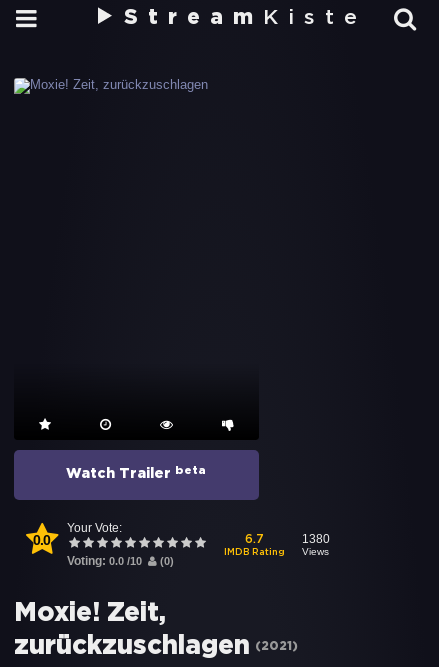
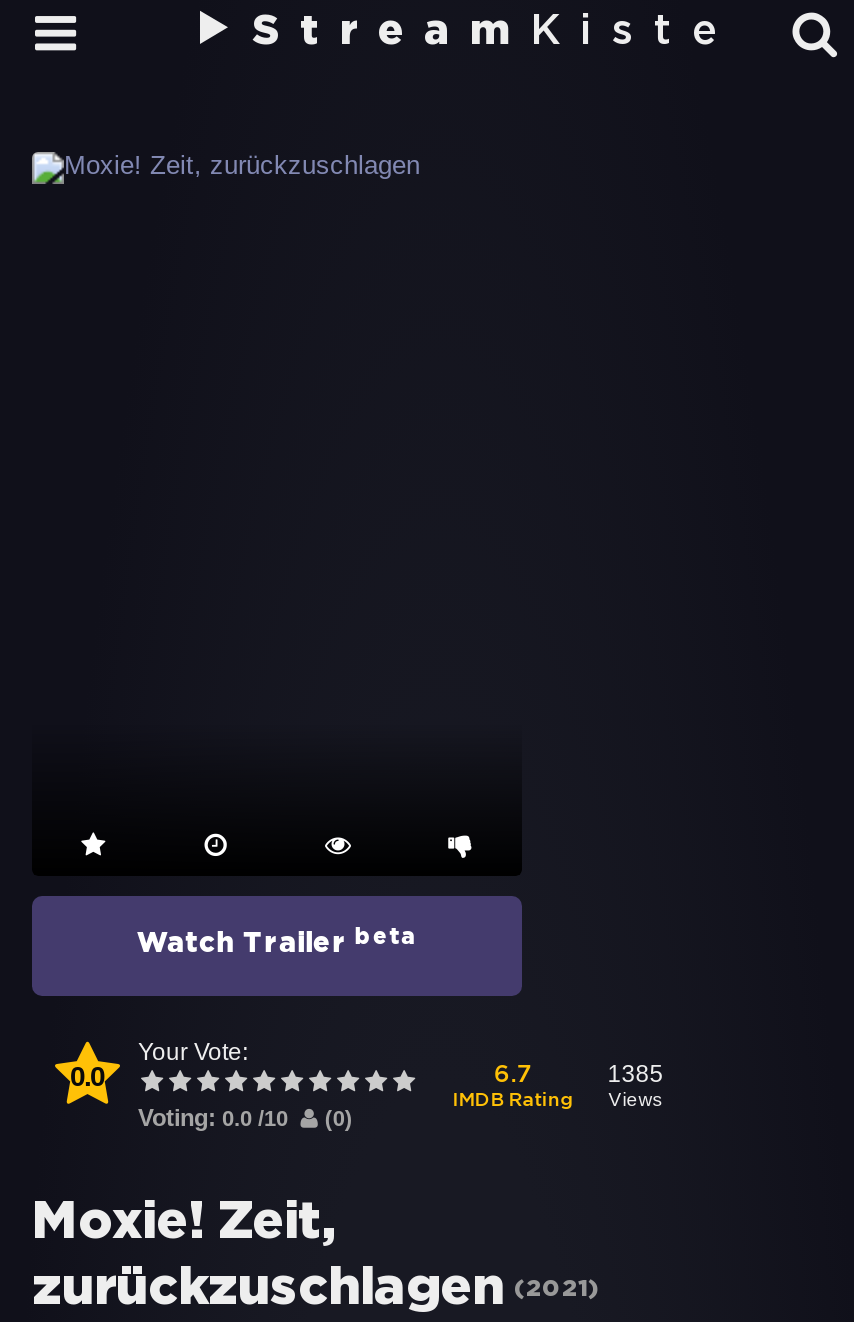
[302,532,330,546] 1380 -> [608,1060,664,1088] 1385

